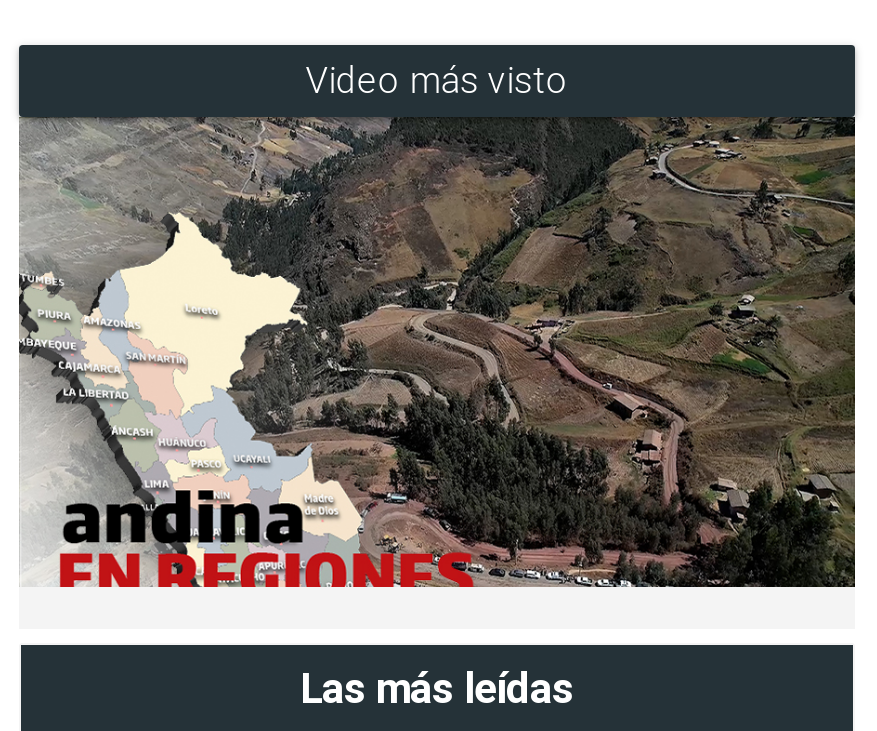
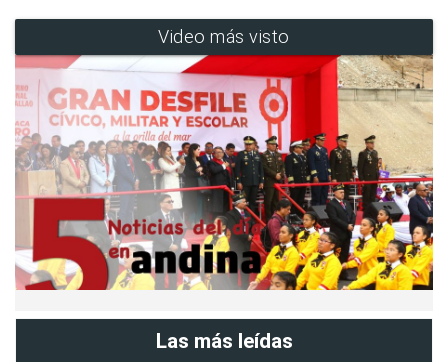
[17,117,857,589] [image] -> [15,54,434,291] [image]

